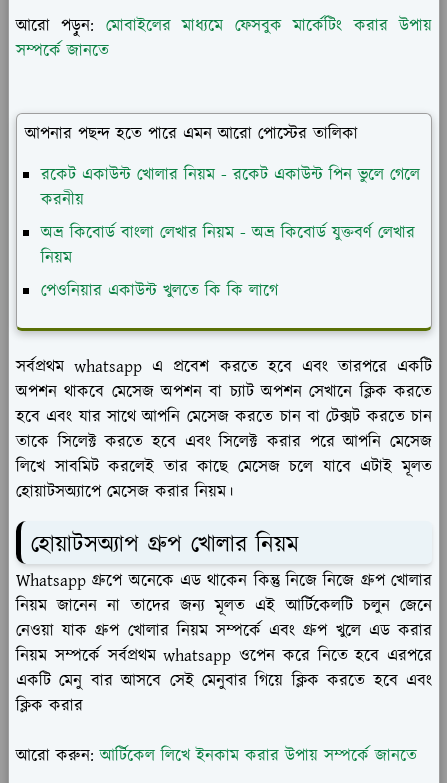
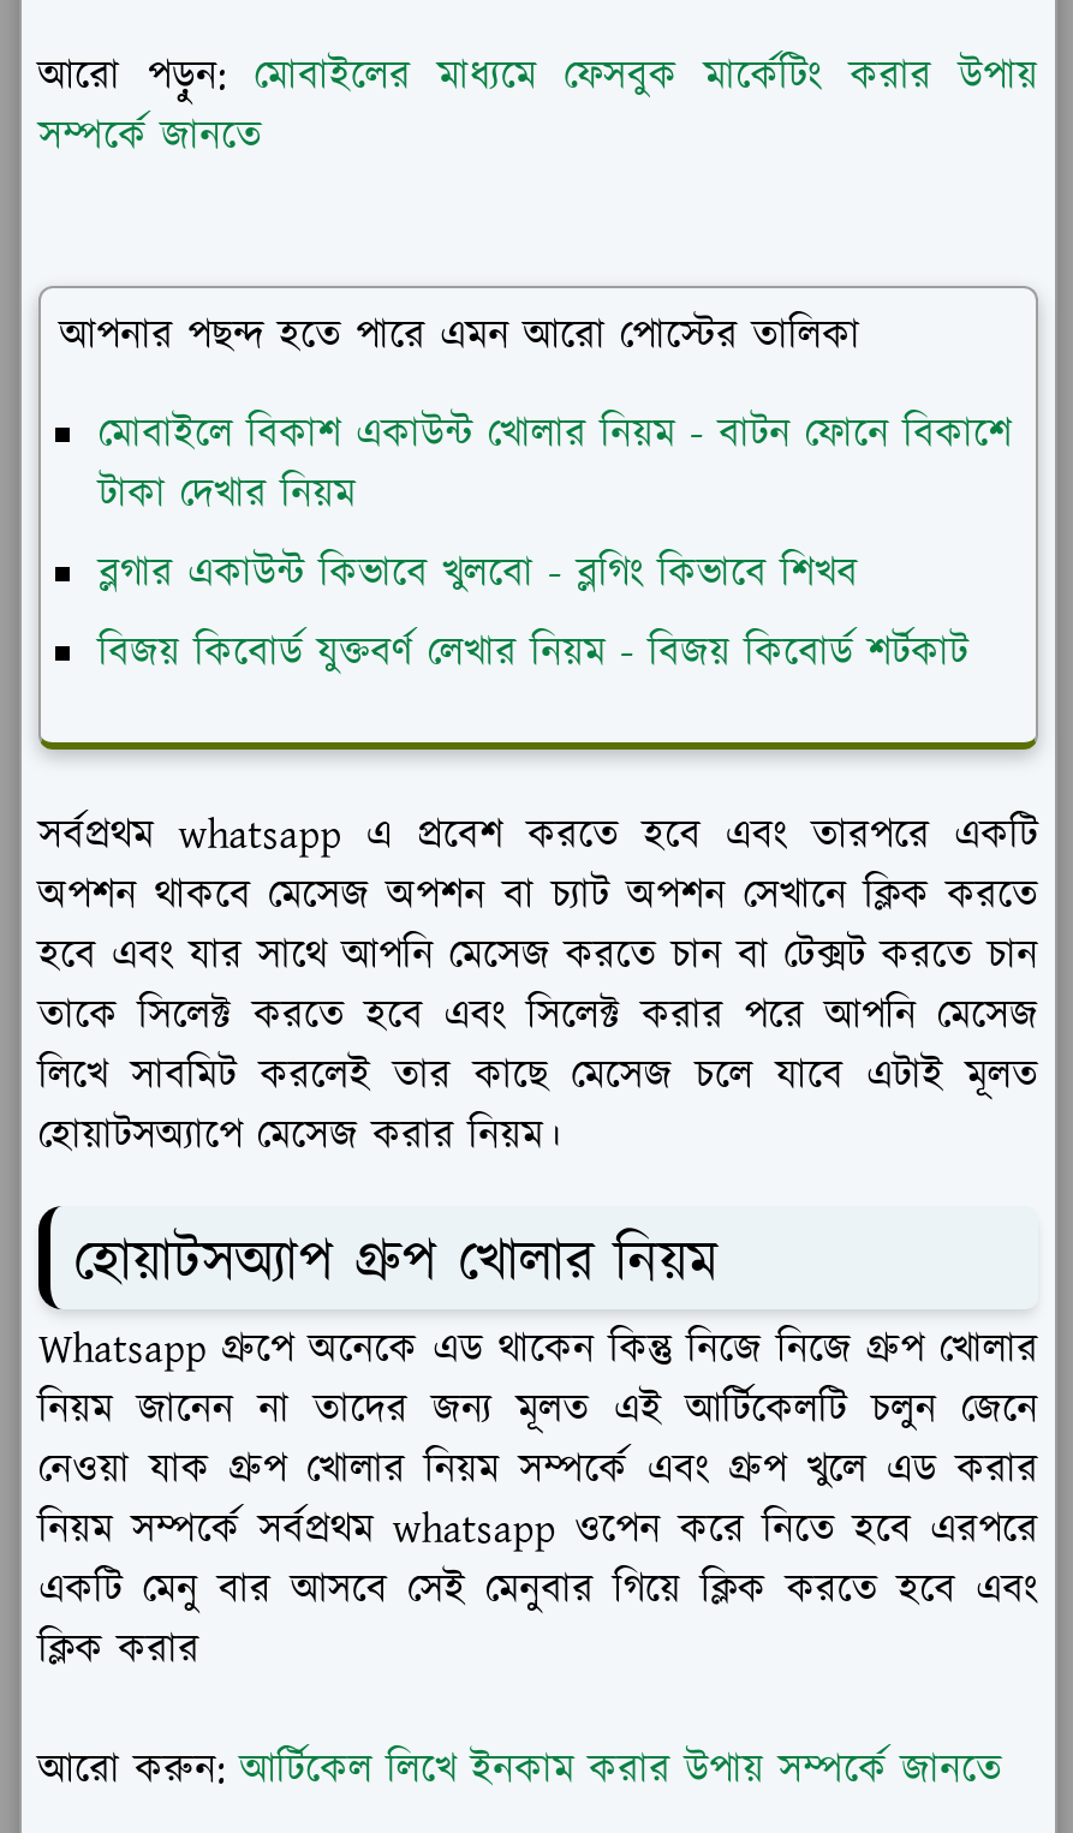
[41,163,420,303] রকেট একাউন্ট খোলার নিয়ম - রকেট একাউন্ট পিন ভুলে গেলে | করনীয় | অভ্র কিবোর্ড বাংলা লেখার নিয়ম - অভ্র কিবোর্ড যুক্তবর্ণ লেখার | নিয়ম | পেওনিয়ার একাউন্ট খুলতে কি কি লাগে -> [99,407,1012,683] মোবাইলে বিকাশ একাউন্ট খোলার নিয়ম - বাটন ফোনে বিকাশে | টাকা দেখার নিয়ম | ব্লগার একাউন্ট কিভাবে খুলবো - ব্লগিং কিভাবে শিখব | বিজয় কিবোর্ড যুক্তবর্ণ লেখার নিয়ম - বিজয় কিবোর্ড শর্টকাট

